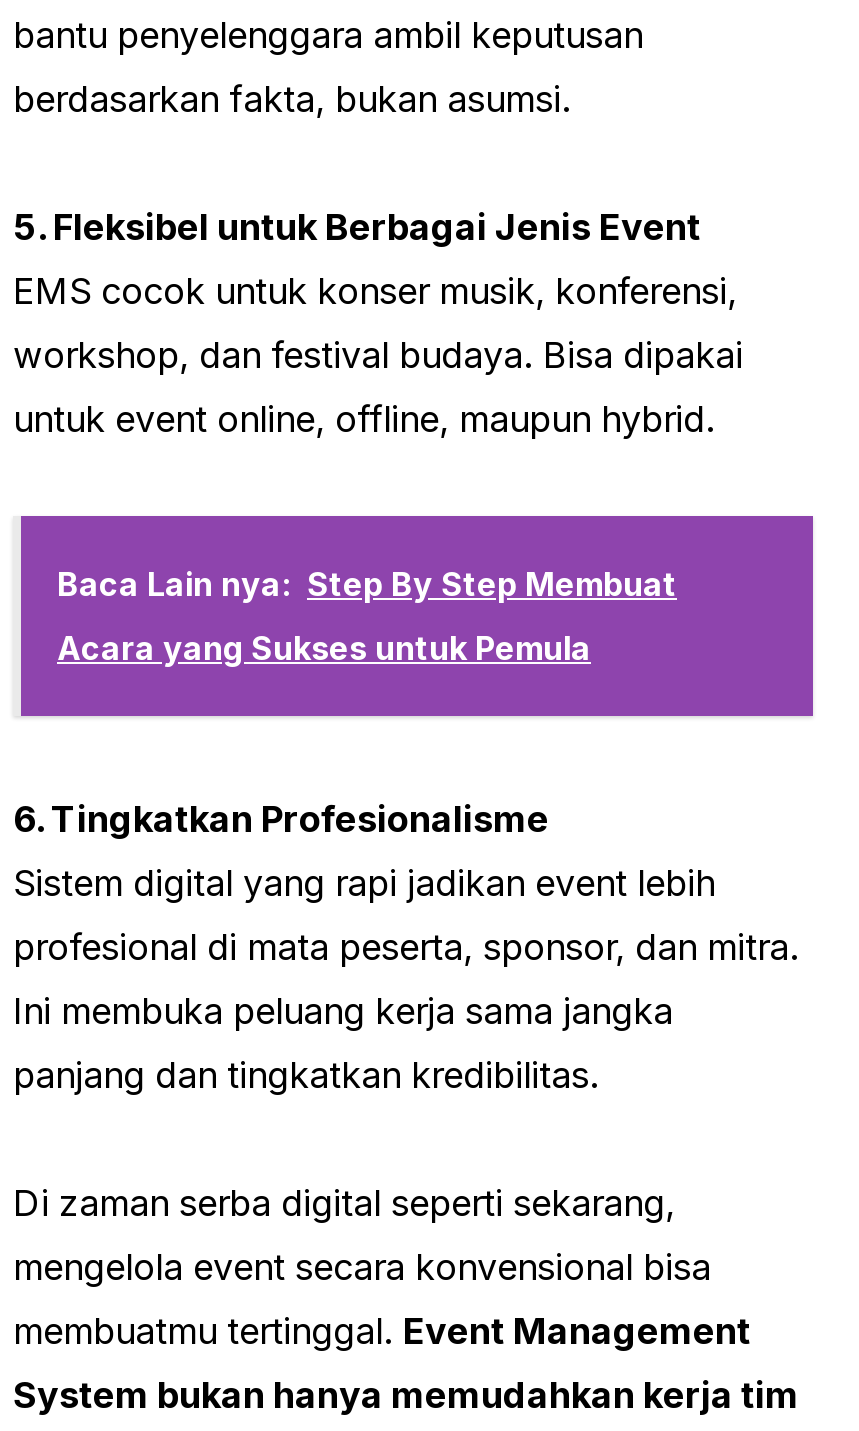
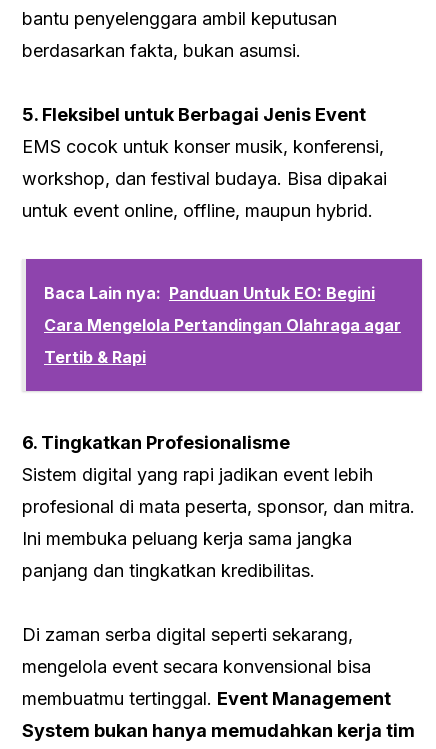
[57,564,677,668] Baca Lain nya: Step By Step Membuat | Acara yang Sukses untuk Pemula -> [44,283,401,367] Baca Lain nya: Panduan Untuk EO: Begini | Cara Mengelola Pertandingan Olahraga agar | Tertib & Rapi

